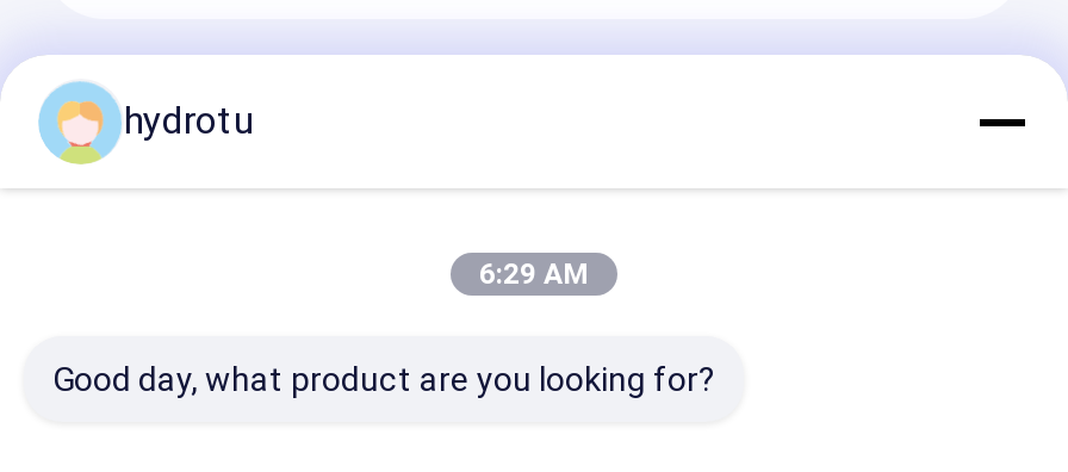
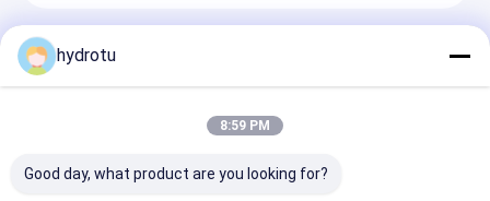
[479,257,589,291] 6:29 AM -> [220,118,270,133] 8:59 PM

